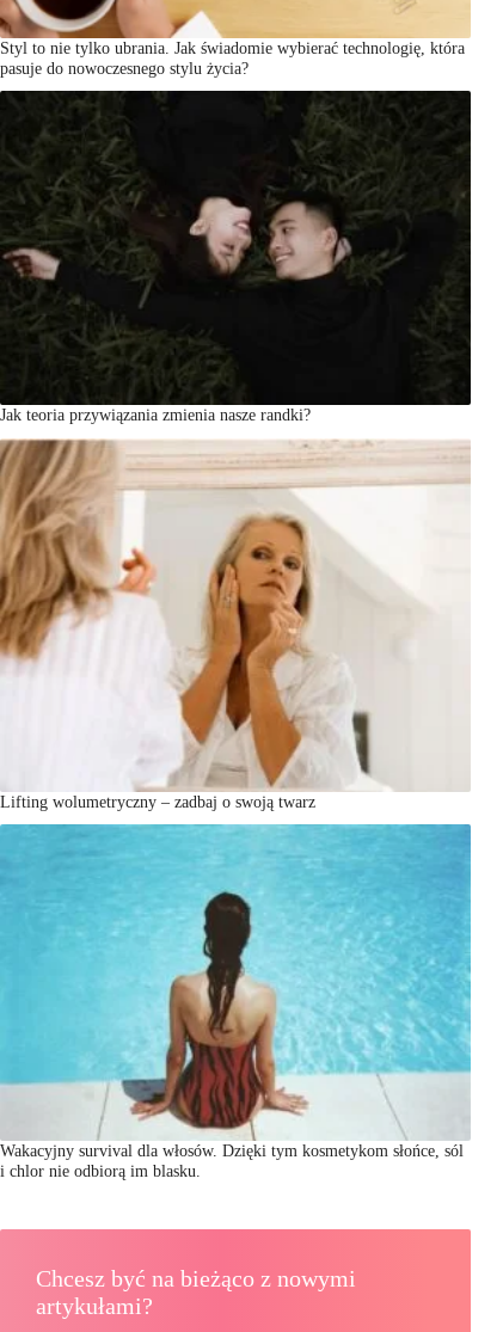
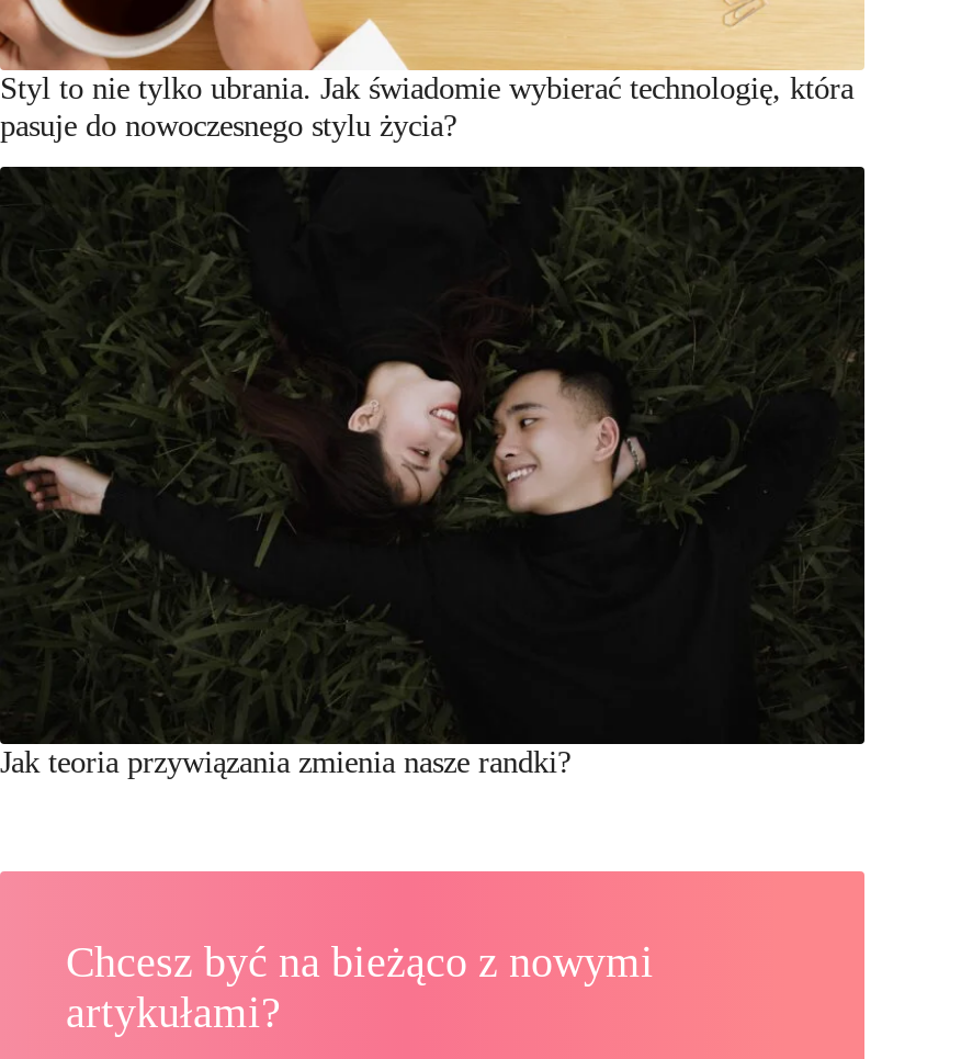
[0,438,470,812] [image] | Lifting wolumetryczny – zadbaj o swoją twarz -> none
[0,823,472,1180] [image] | Wakacyjny survival dla włosów. Dzięki tym kosmetykom słońce, sól | i chlor nie odbiorą im blasku. -> none

